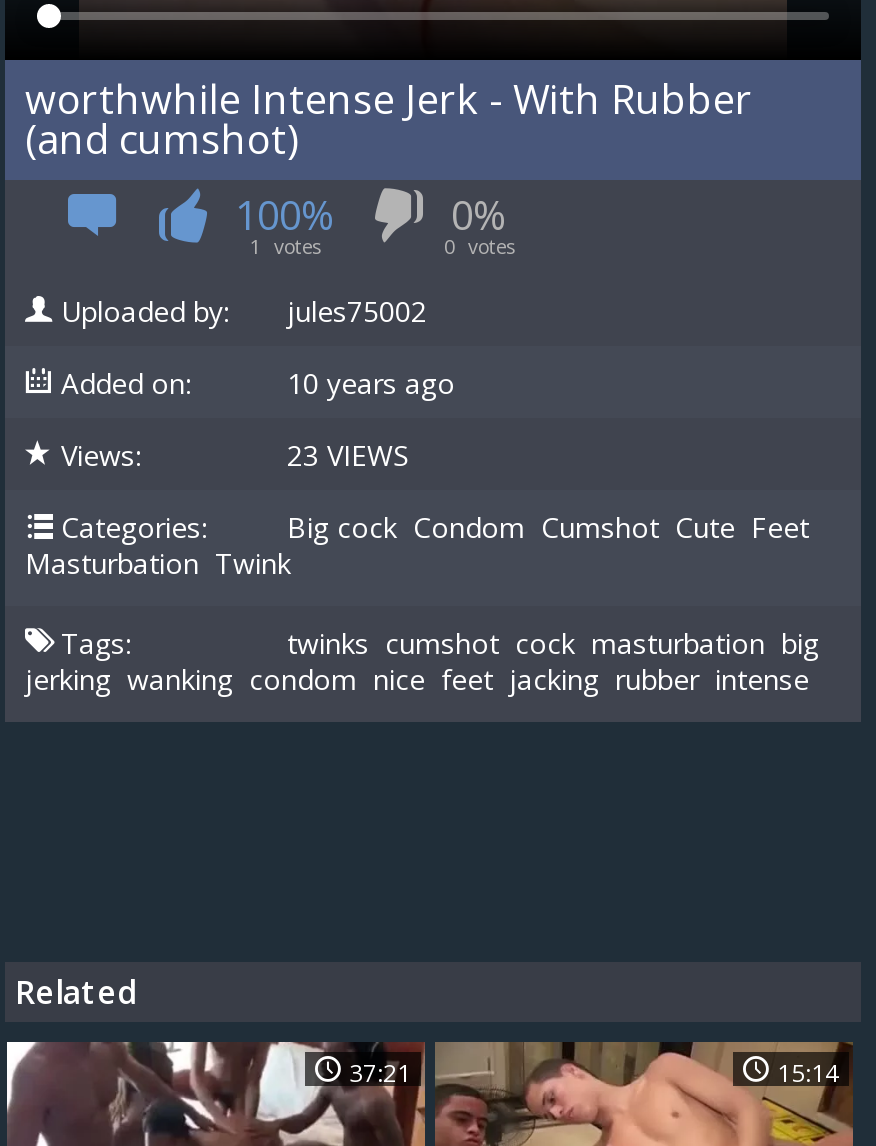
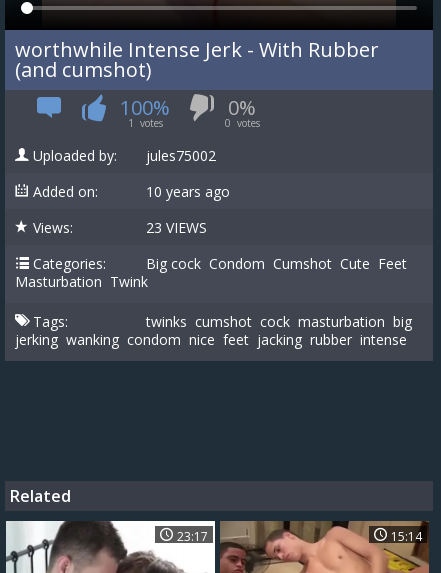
[349,1057,411,1091] 37:21 -> [177,528,208,545] 23:17

